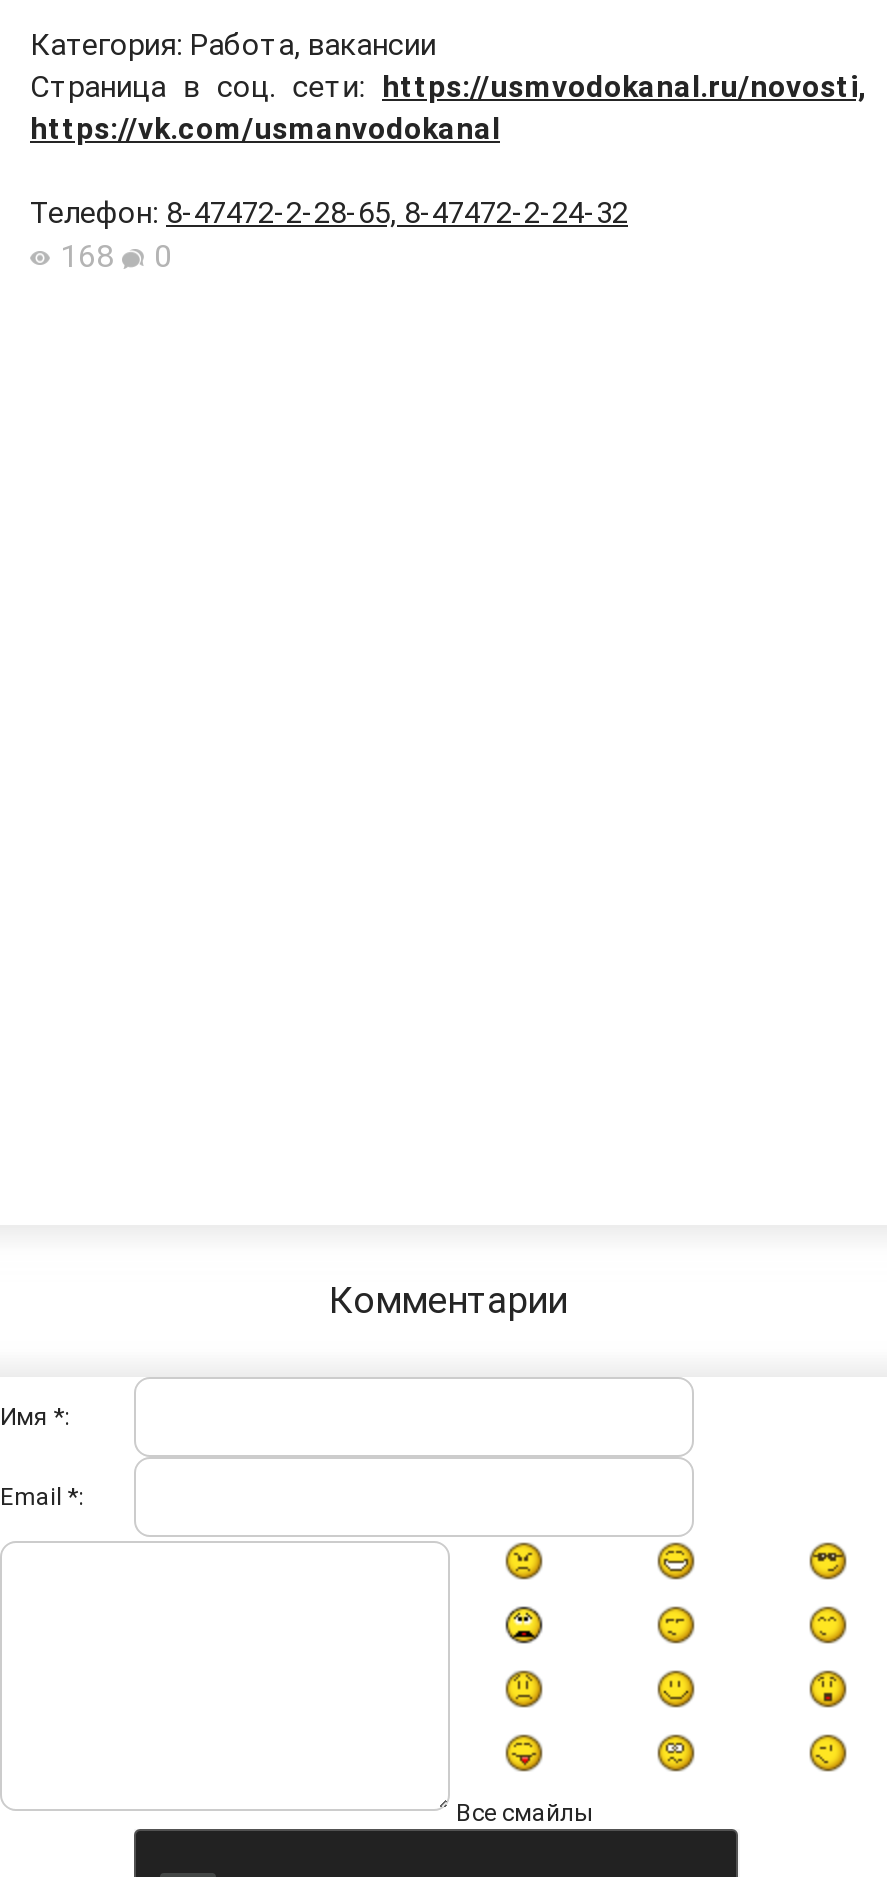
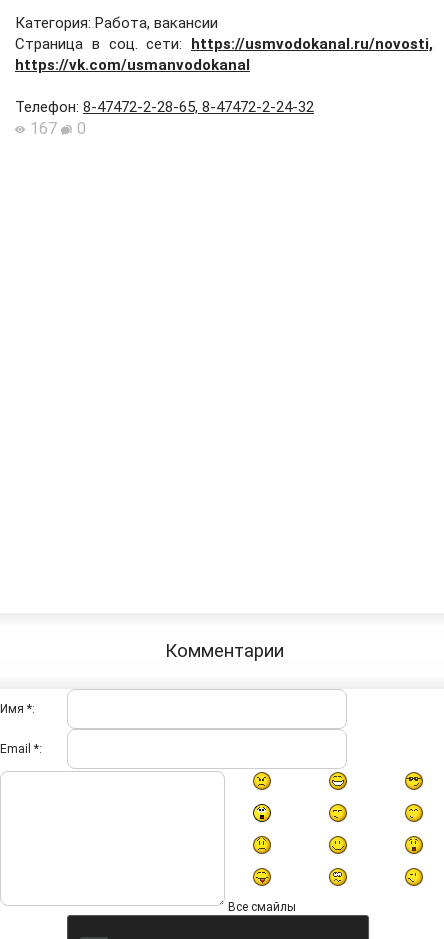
[60,237,172,275] 168 0 -> [30,119,86,138] 167 0

